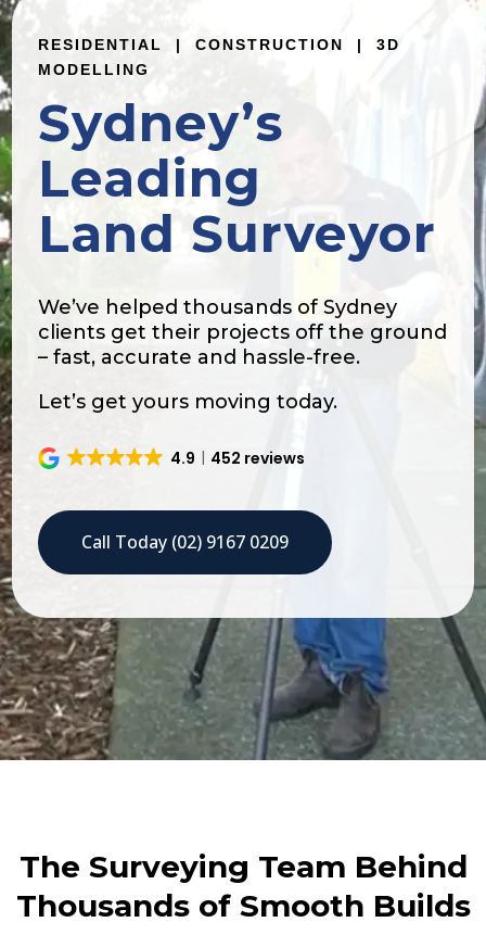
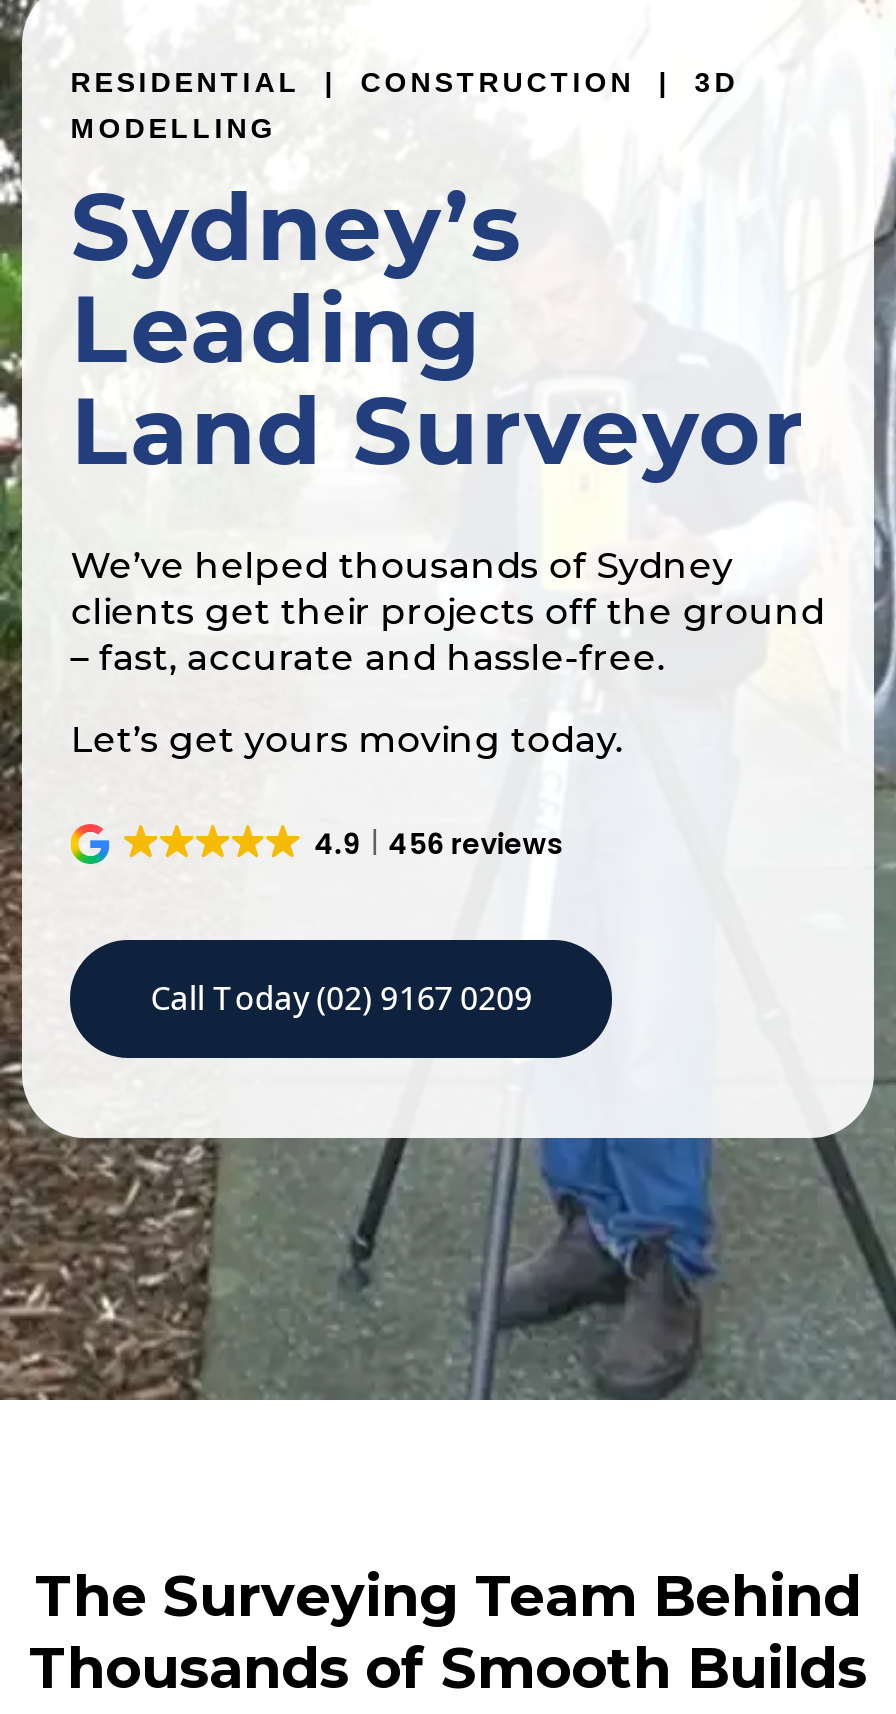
[171,447,305,469] 4.9 452 reviews -> [314,824,562,864] 4.9 456 reviews

